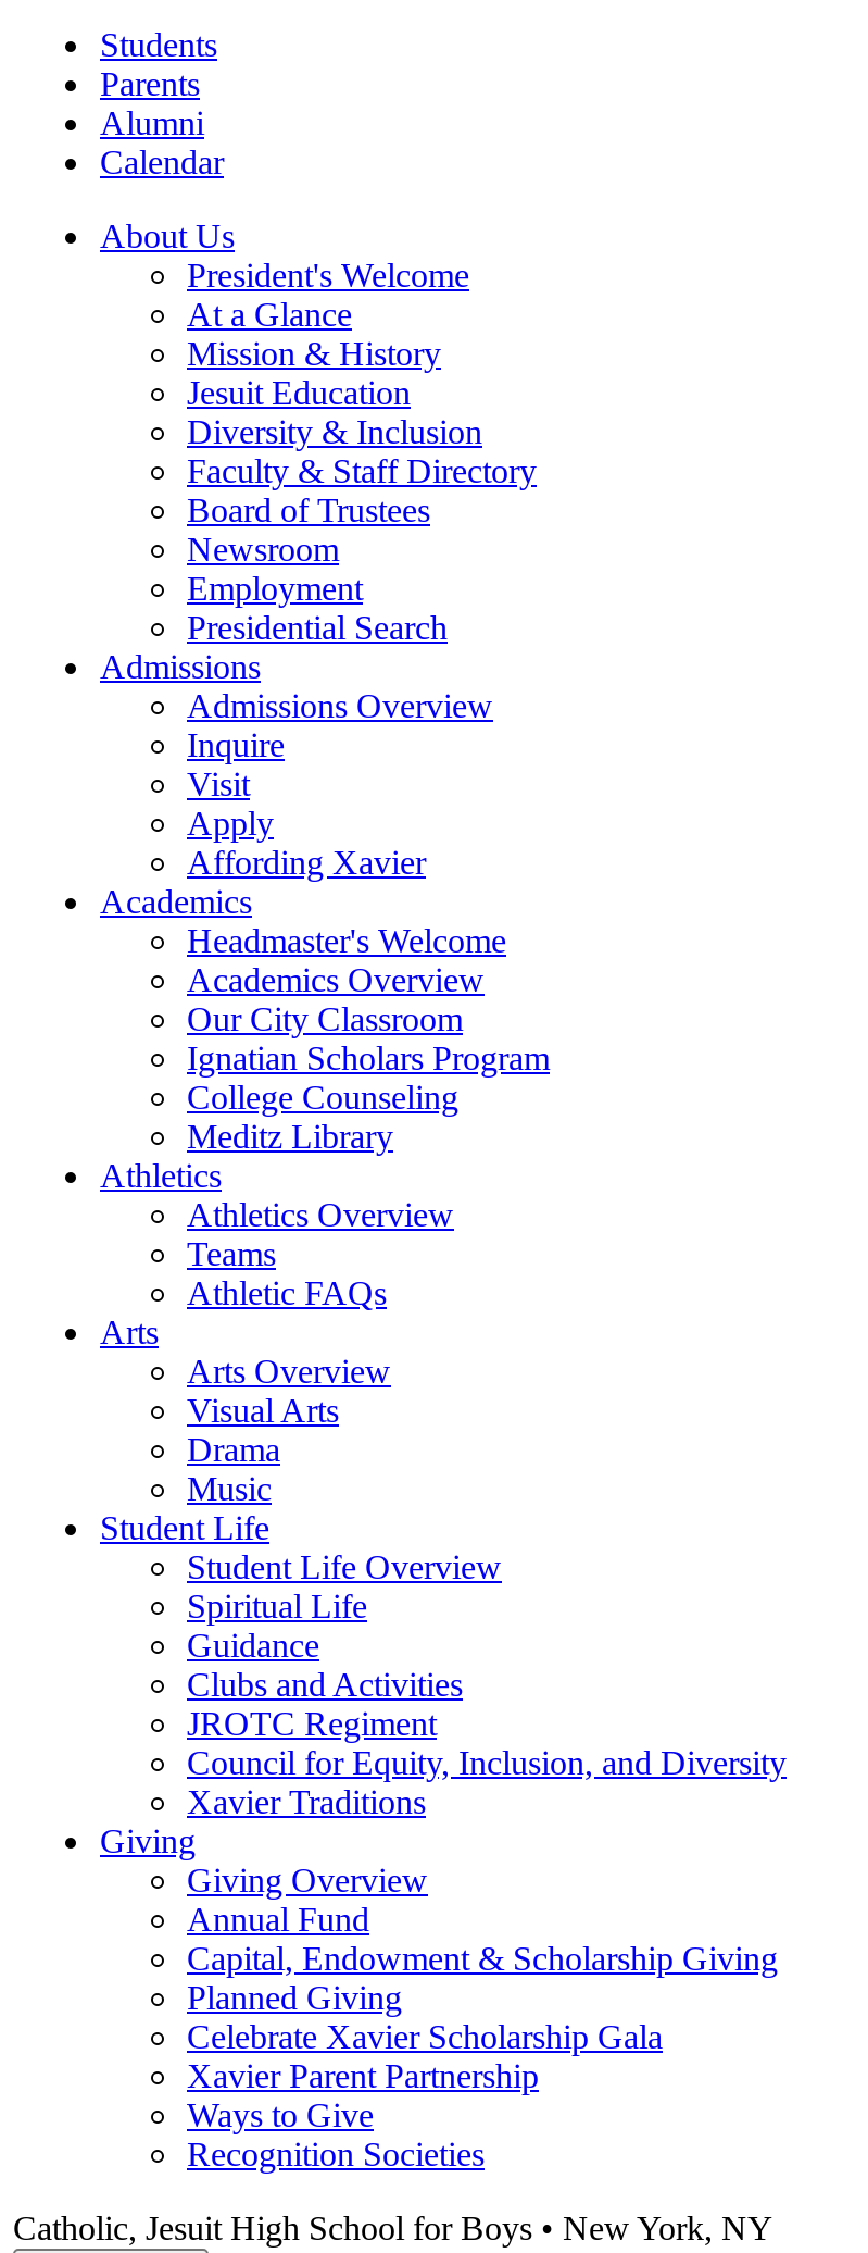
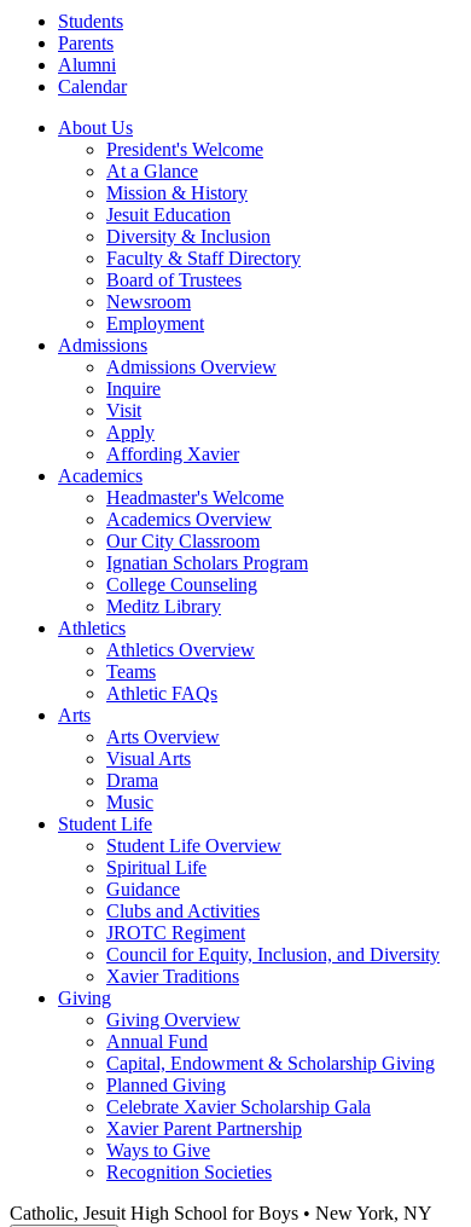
[187,609,448,646] Presidential Search -> none

